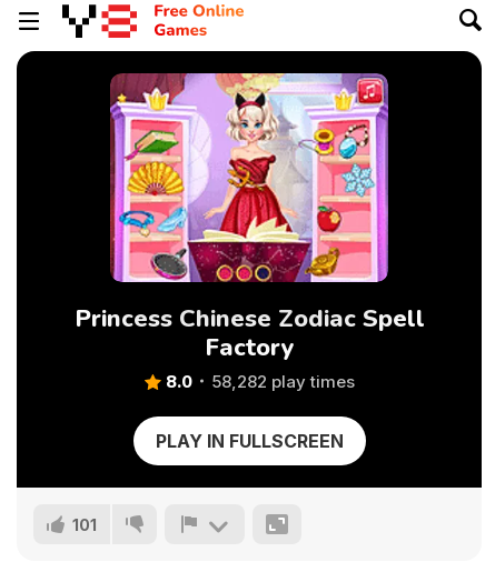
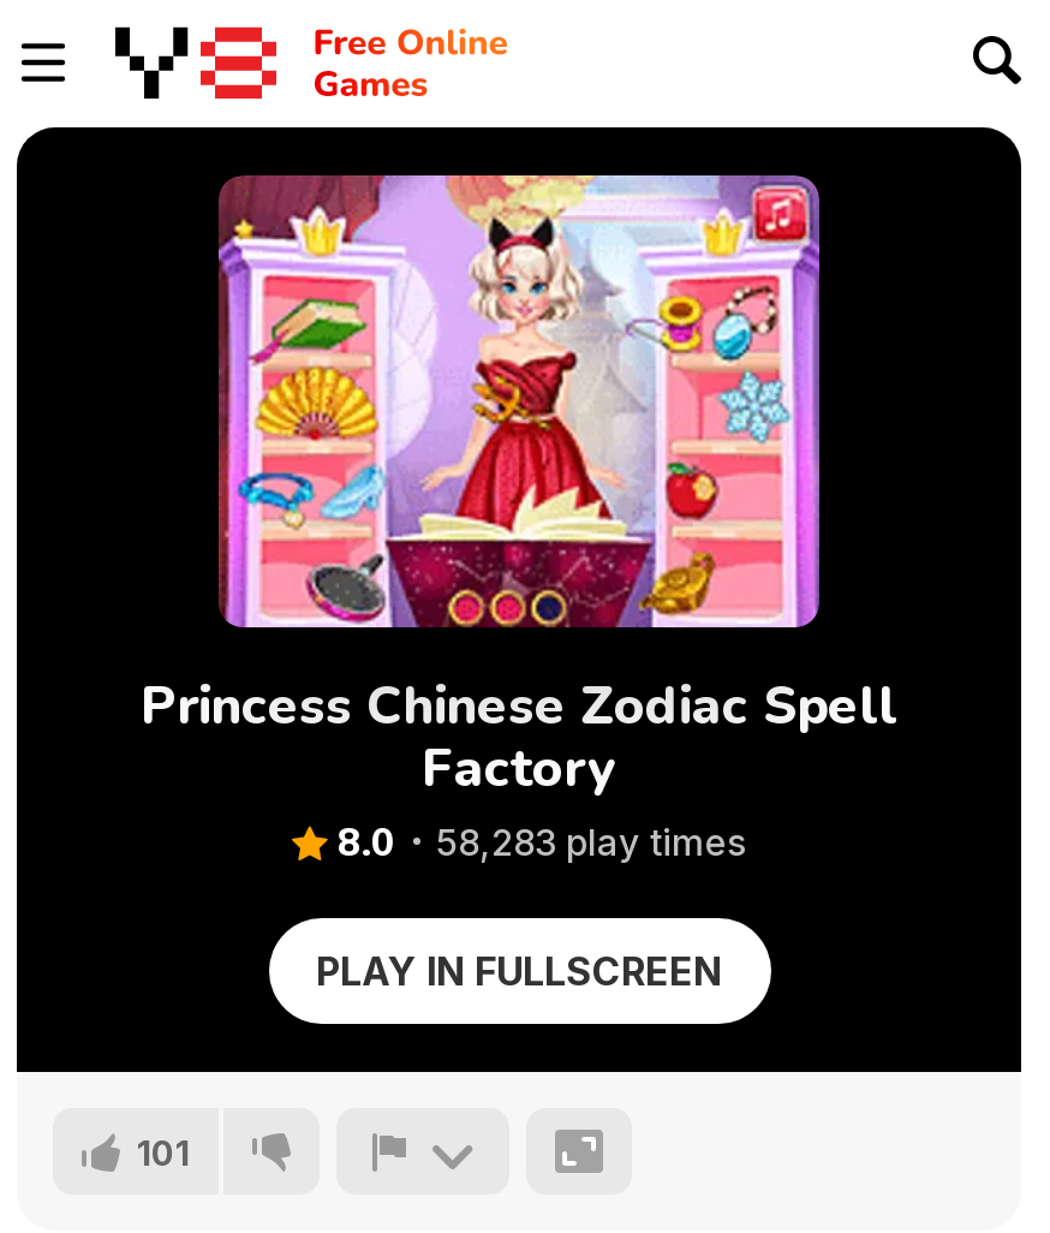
[165,370,354,394] 8.0 58,282 play times -> [338,817,746,870] 8.0 58,283 play times

